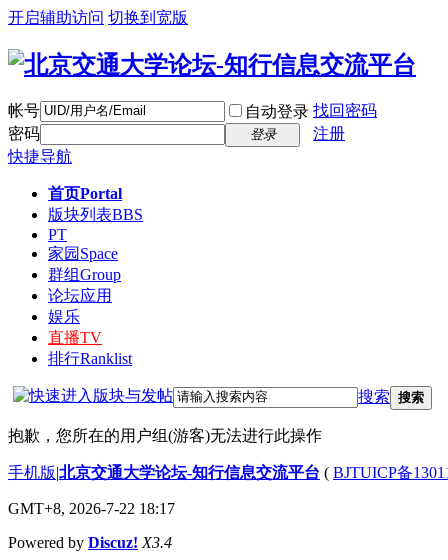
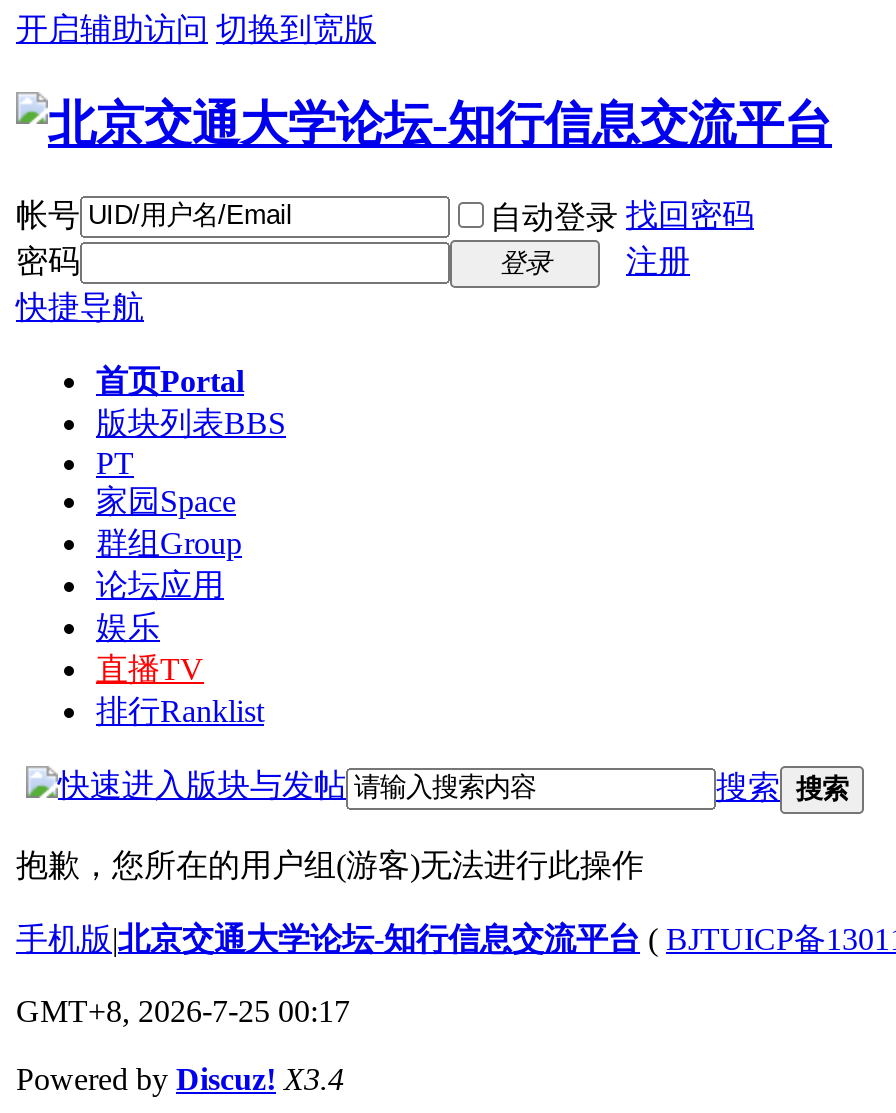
[8,500,175,517] GMT+8, 2026-7-22 18:17 -> [16,994,350,1028] GMT+8, 2026-7-25 00:17

